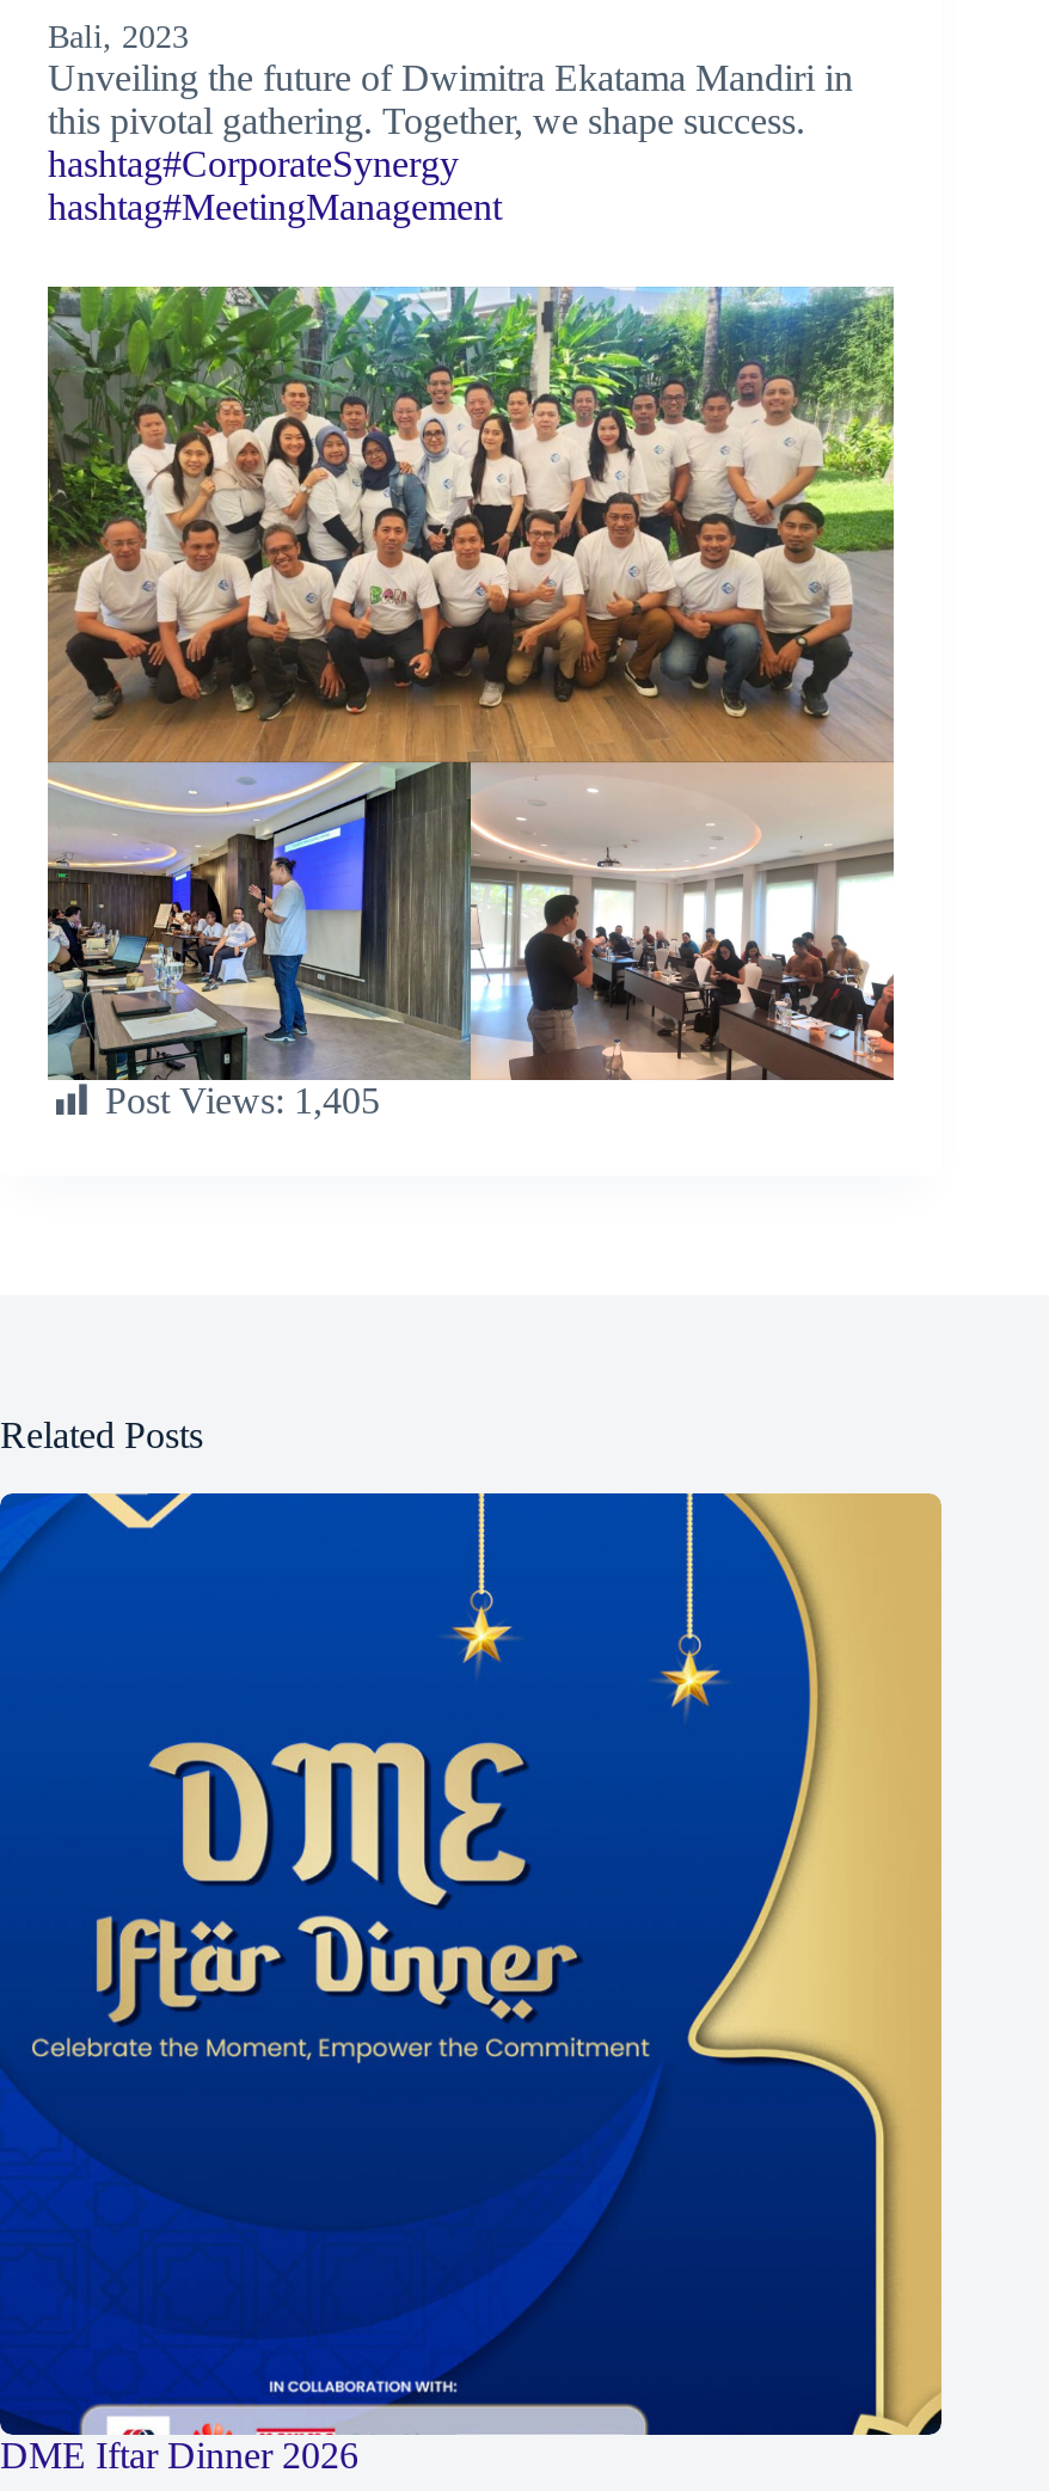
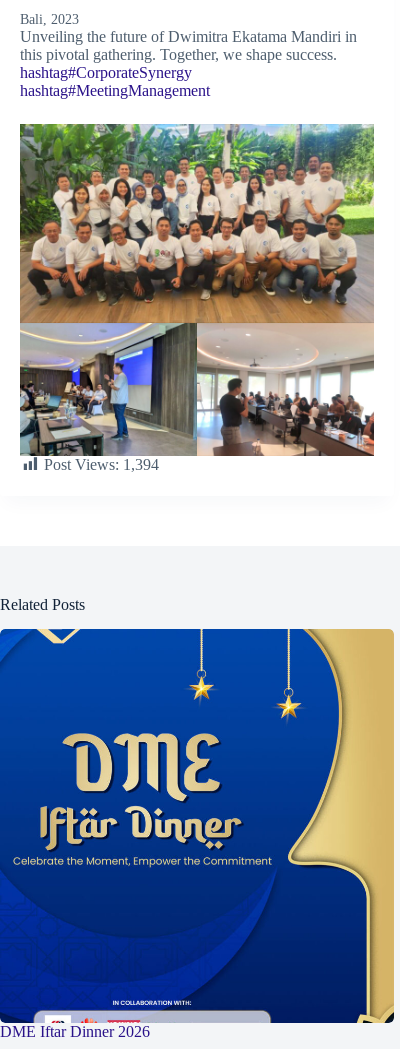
[105,1080,380,1121] Post Views: 1,405 -> [44,456,159,473] Post Views: 1,394

